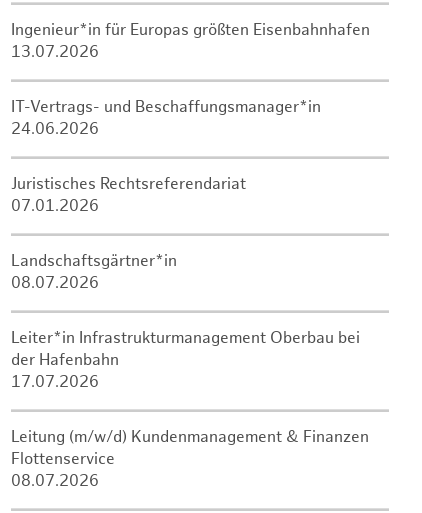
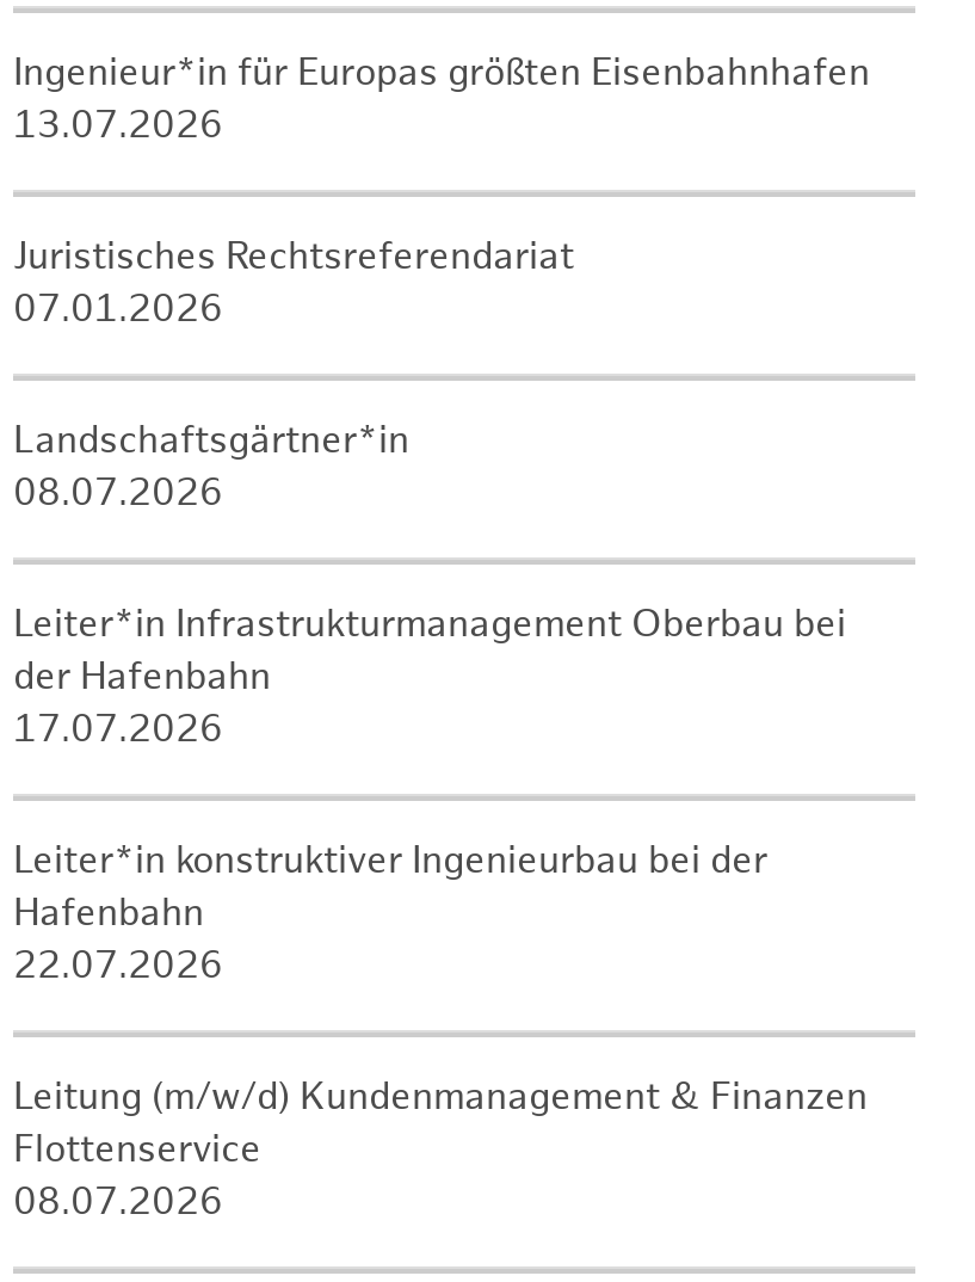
[11,98,321,139] IT-Vertrags- und Beschaffungsmanager*in | 24.06.2026 -> none
moved [11,175,360,392] -> [13,235,846,753]: Juristisches Rechtsreferendariat | 07.01.2026 | Landschaftsgärtner*in | 08.07.2026 | Leiter*in Infrastrukturmanagement Oberbau bei | der Hafenbahn | 17.07.2026
none -> [13,839,767,990] Leiter*in konstruktiver Ingenieurbau bei der | Hafenbahn | 22.07.2026

